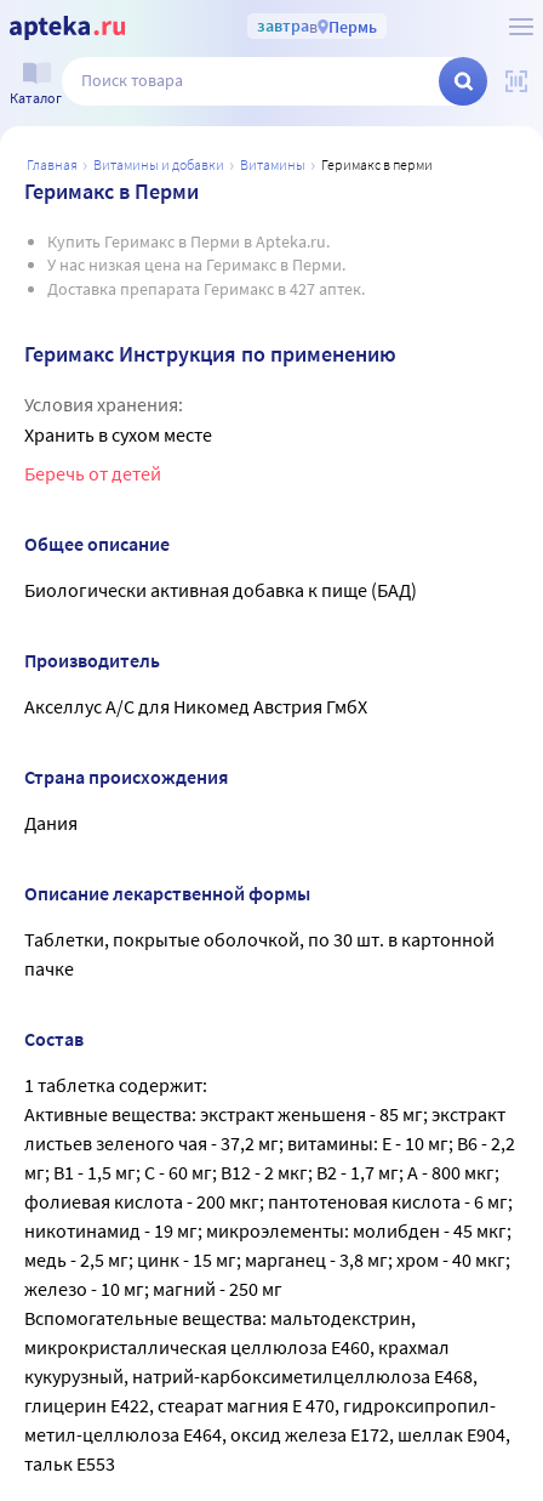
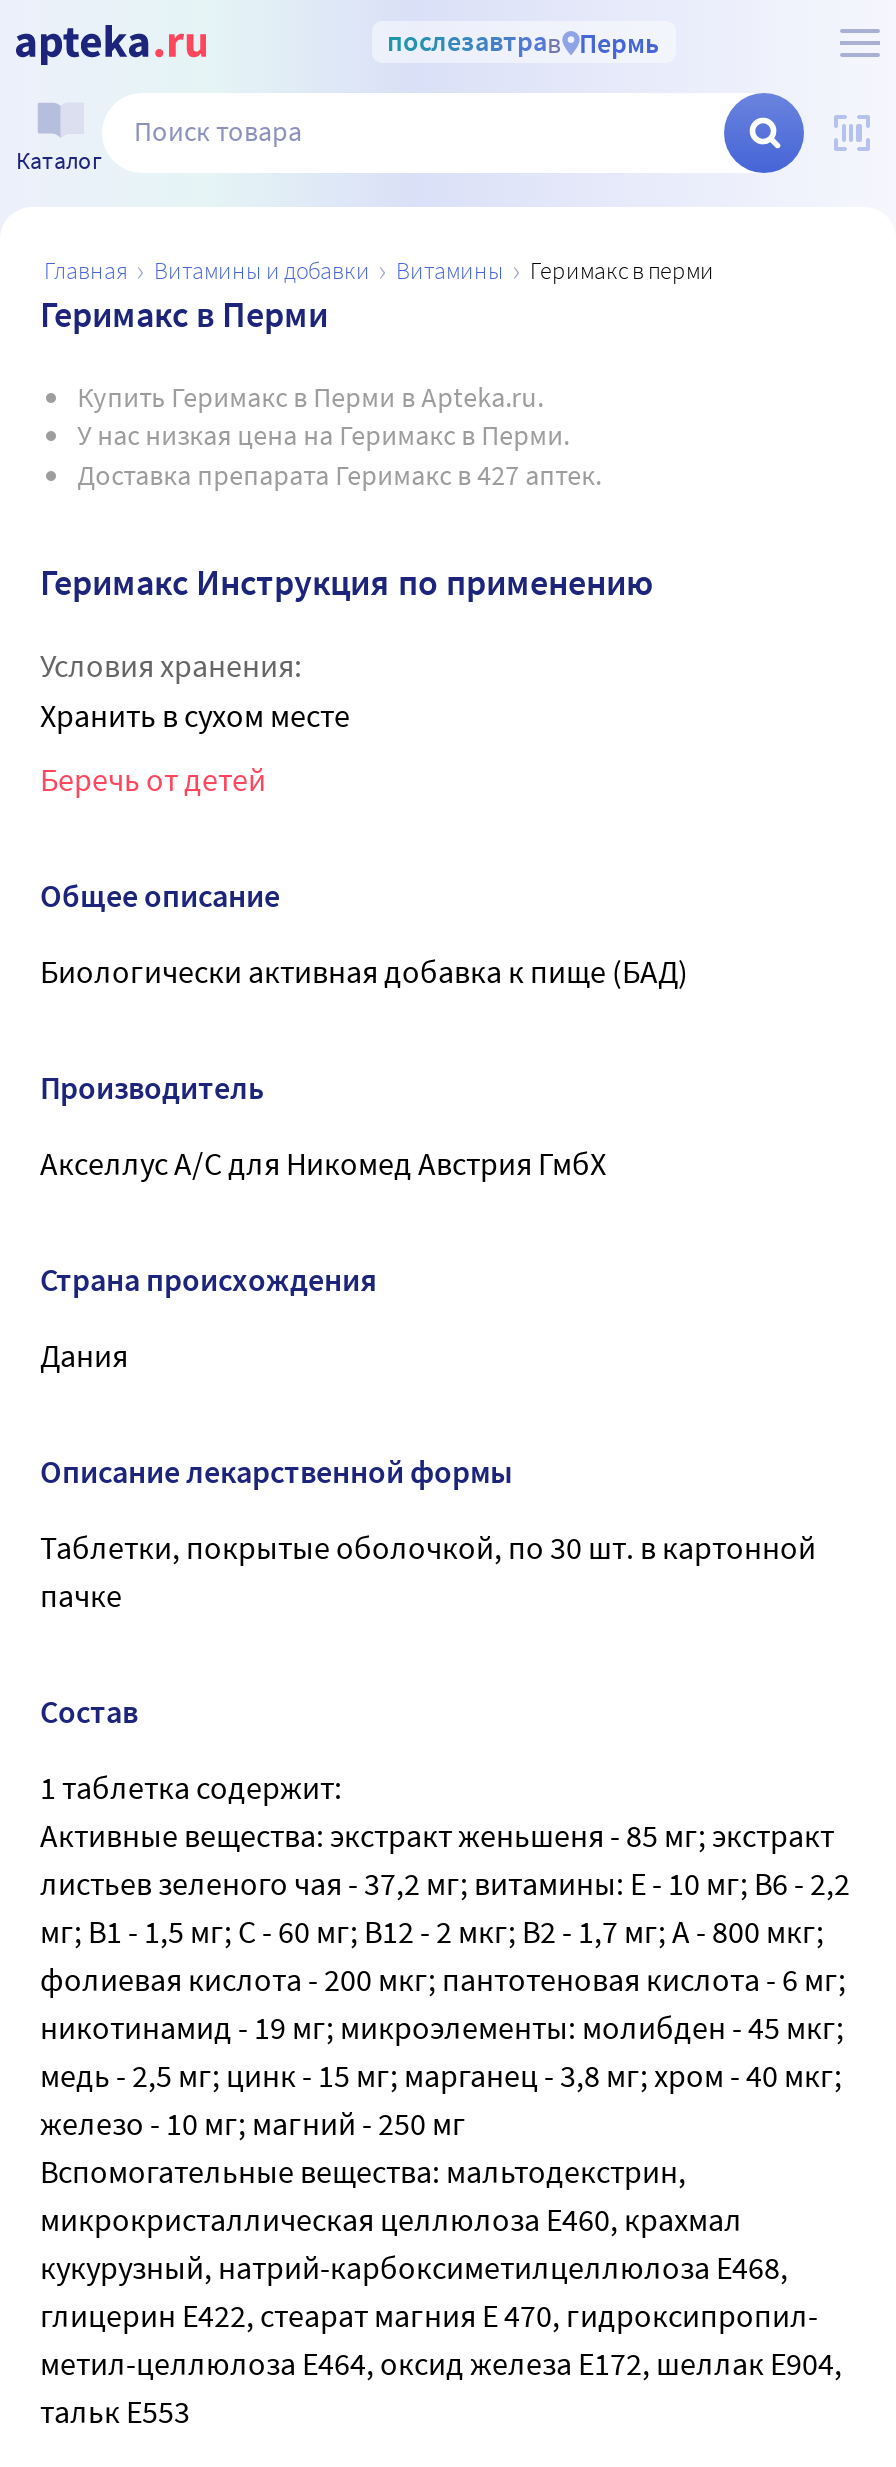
[257,15,377,37] завтрав Пермь -> [387,23,659,60] послезавтрав Пермь

